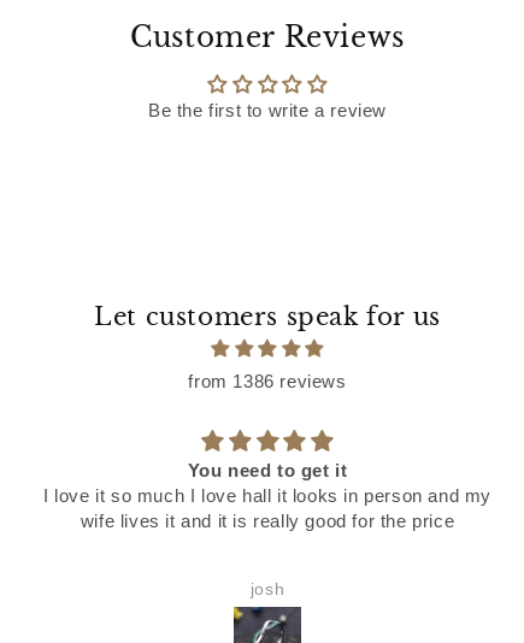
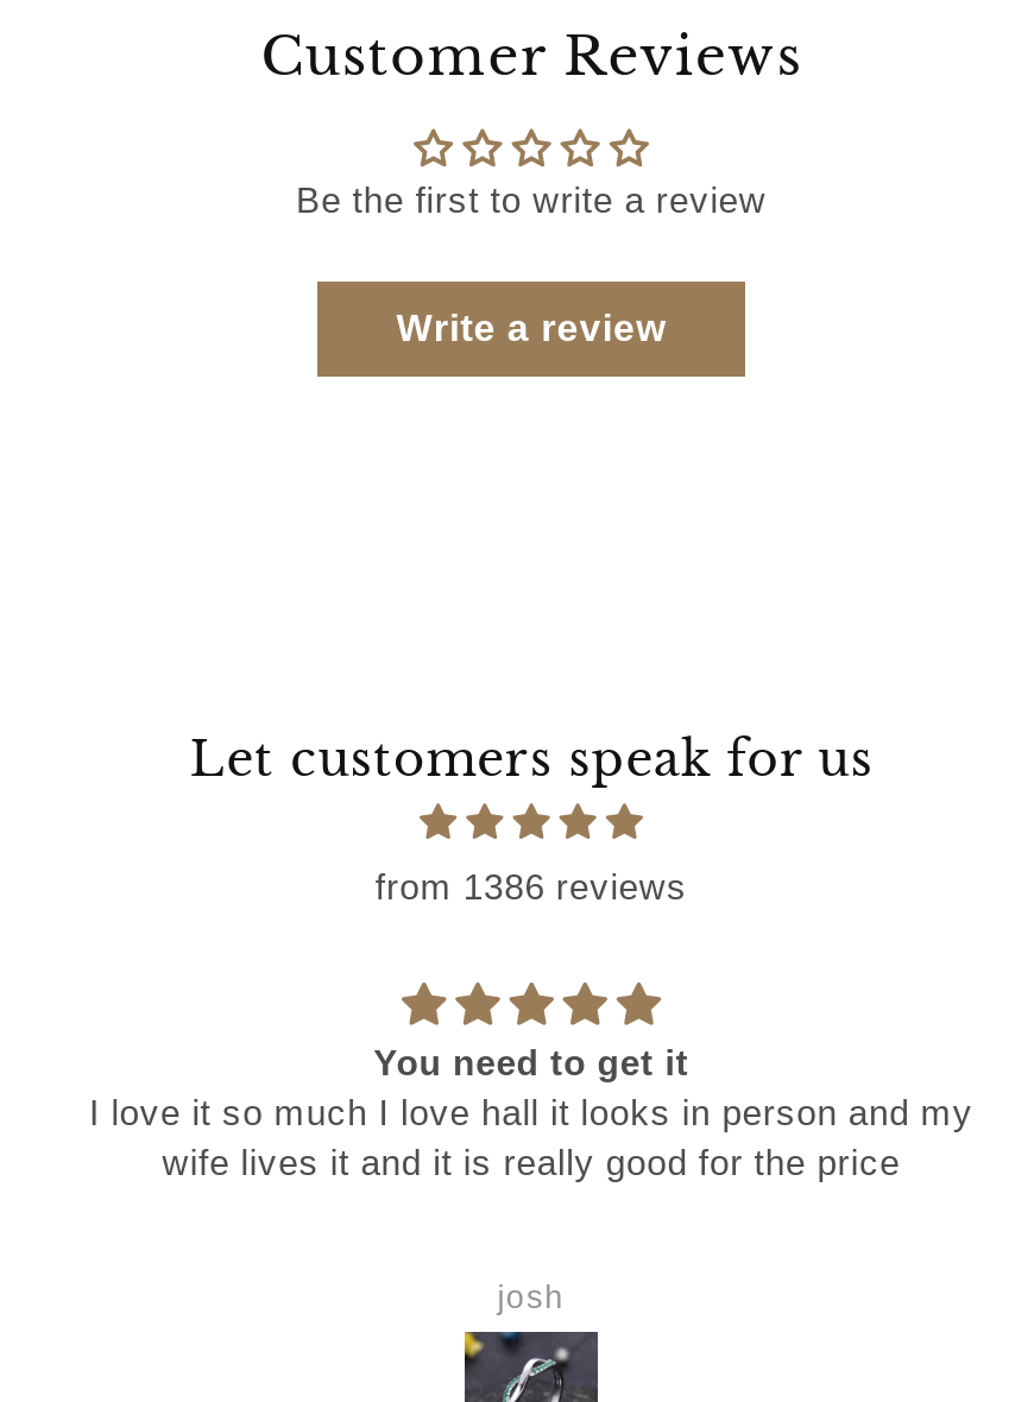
none -> [396,307,666,348] Write a review

